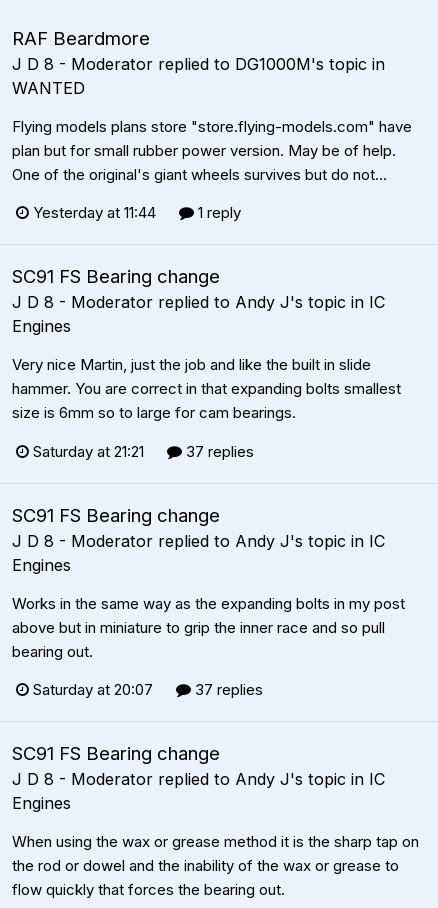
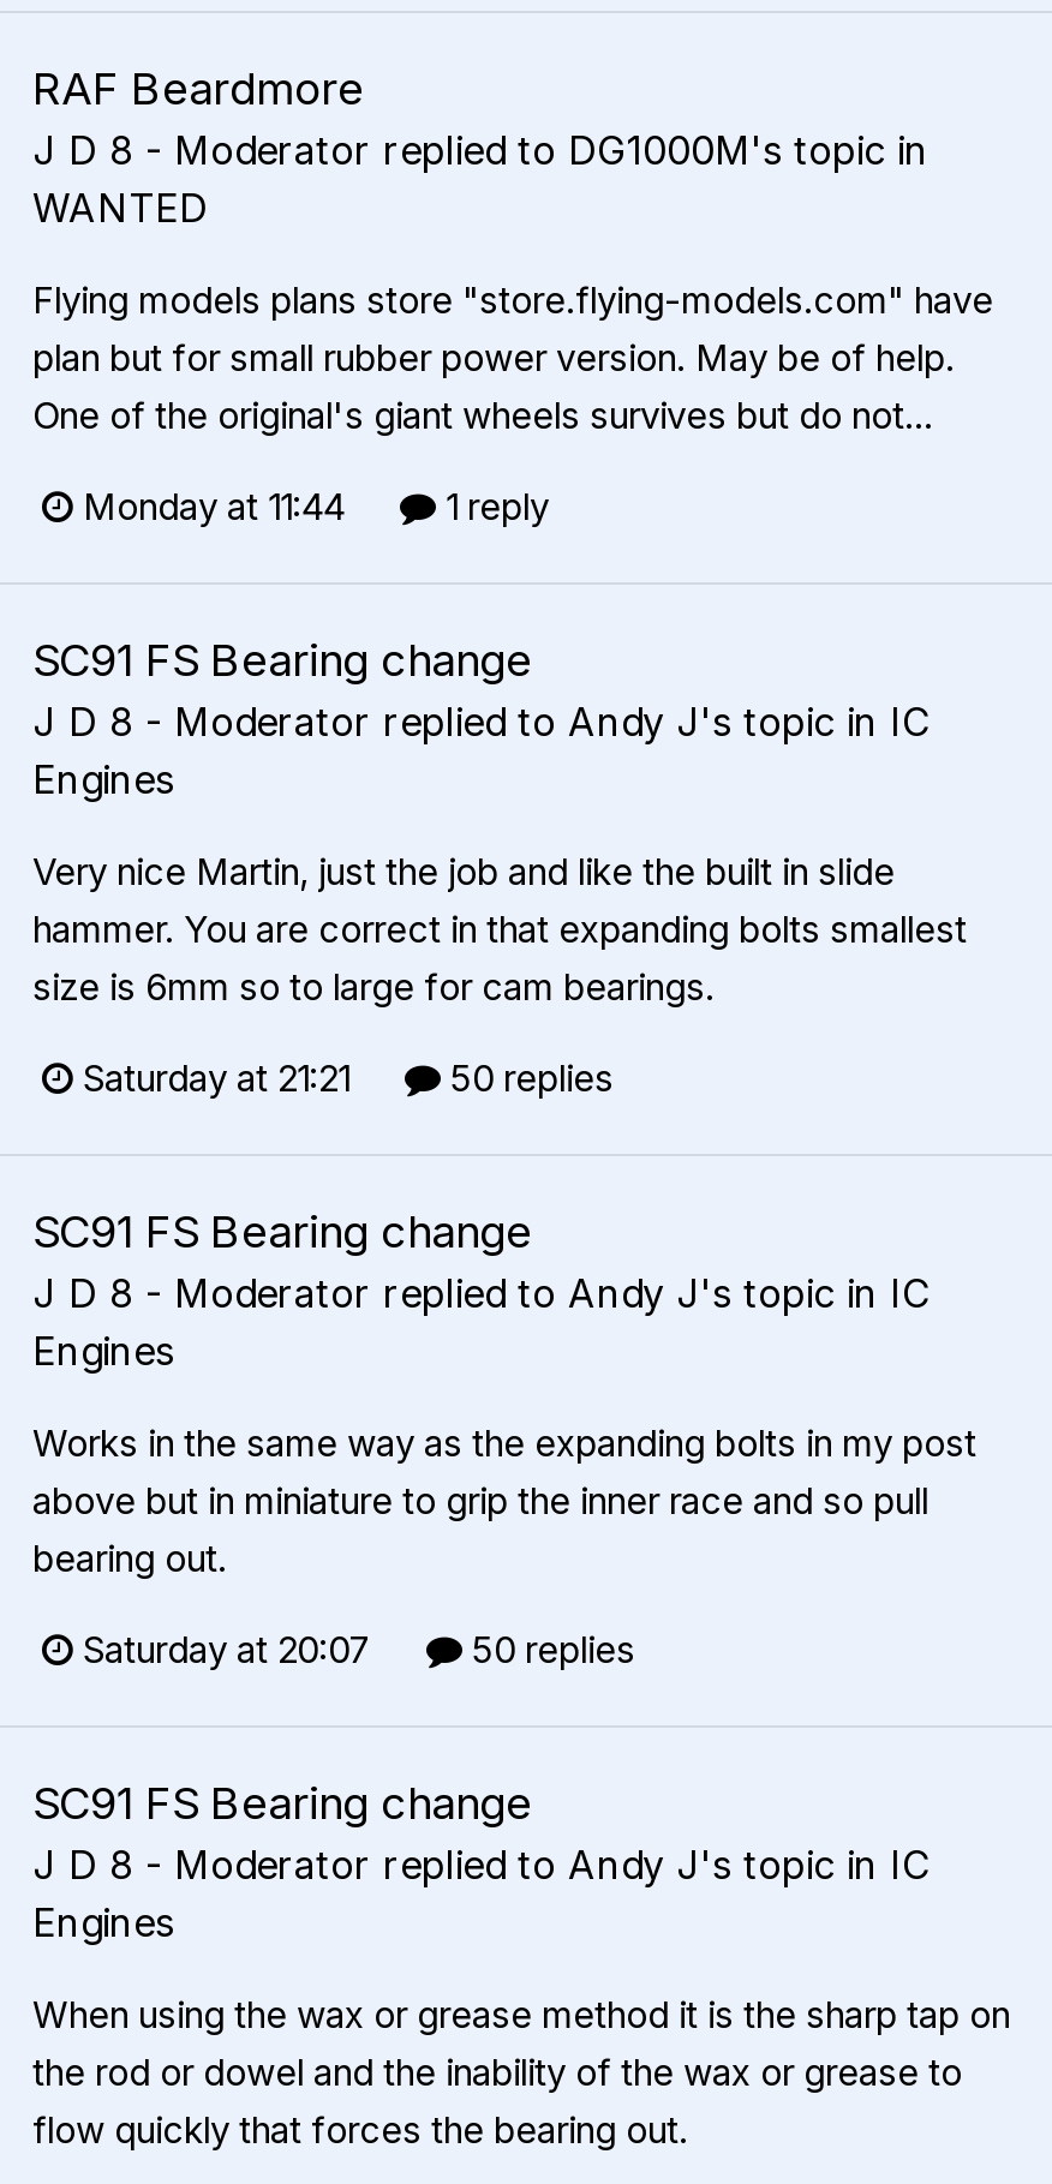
[33,203,241,222] Yesterday at 11:44 1 reply -> [83,484,549,529] Monday at 11:44 1 reply
[33,442,254,461] Saturday at 21:21 37 replies -> [83,1056,614,1101] Saturday at 21:21 50 replies
[33,680,263,699] Saturday at 20:07 37 replies -> [83,1628,635,1673] Saturday at 20:07 50 replies

